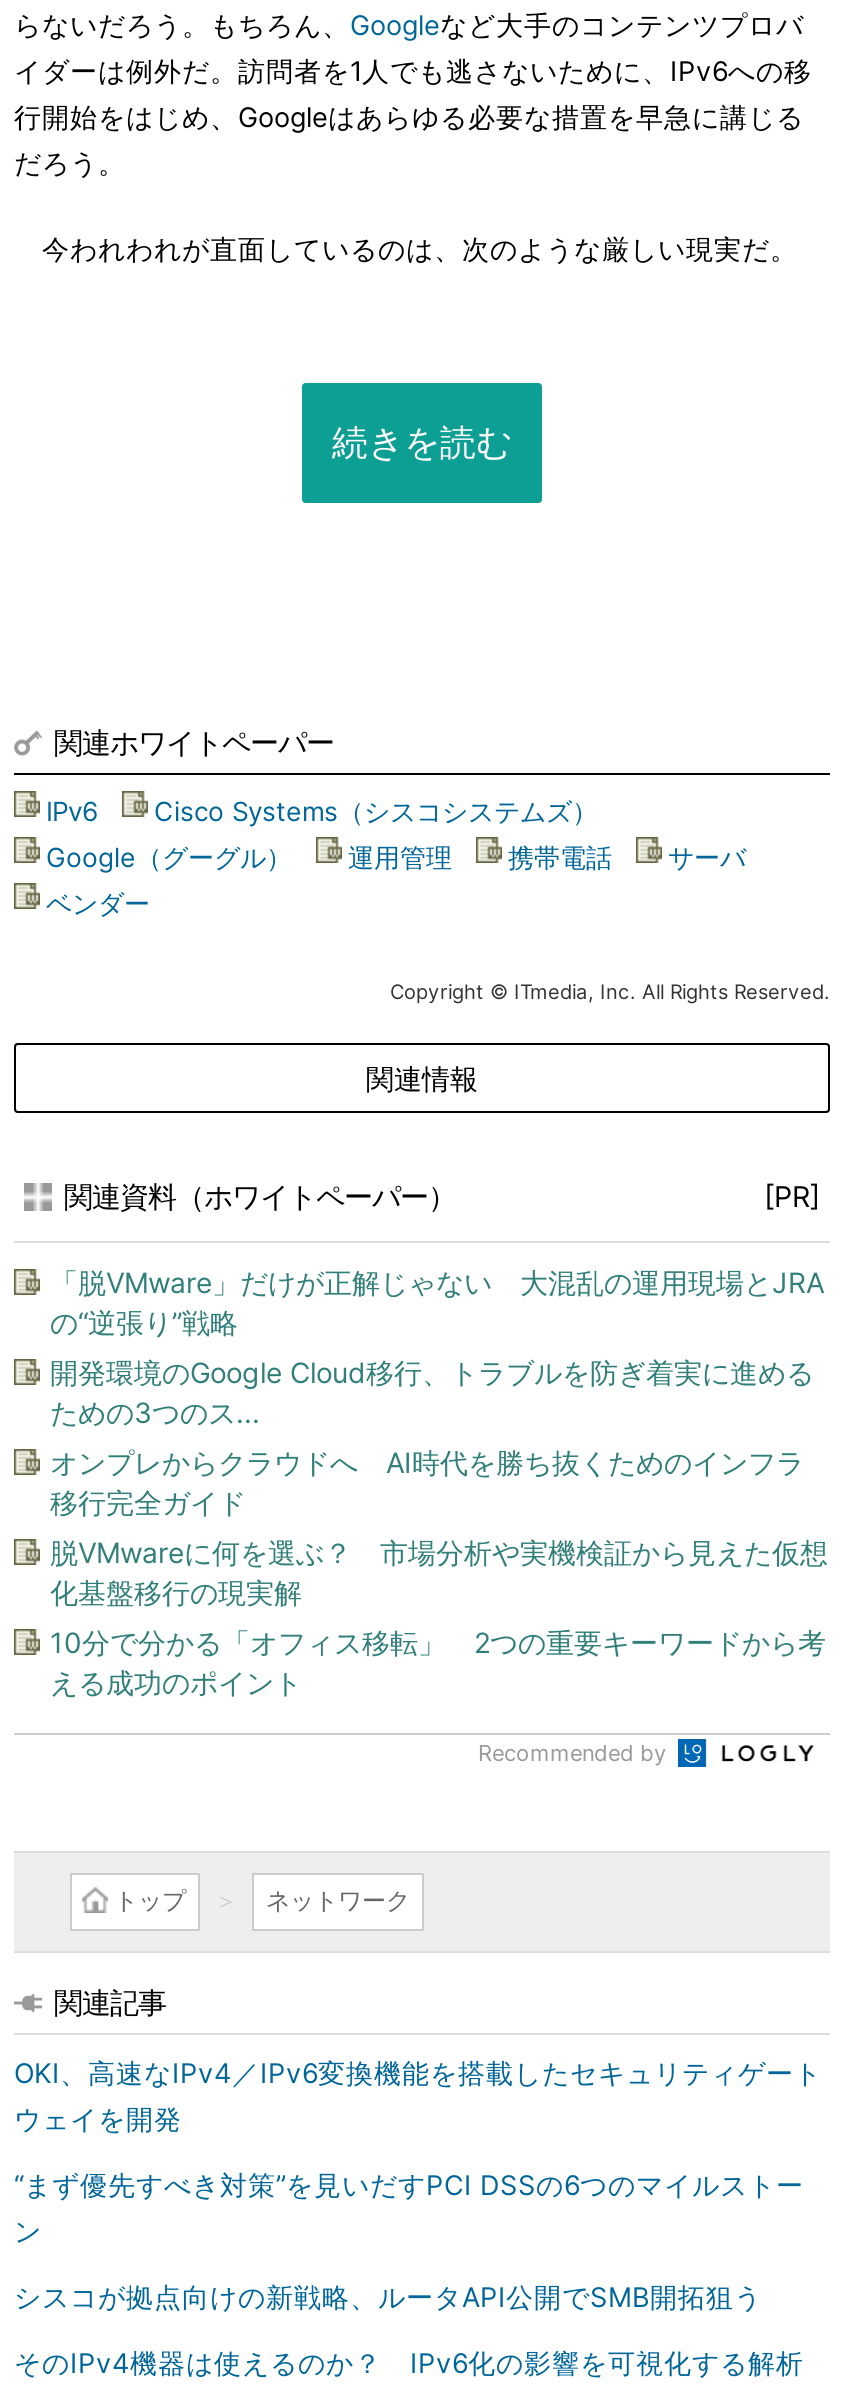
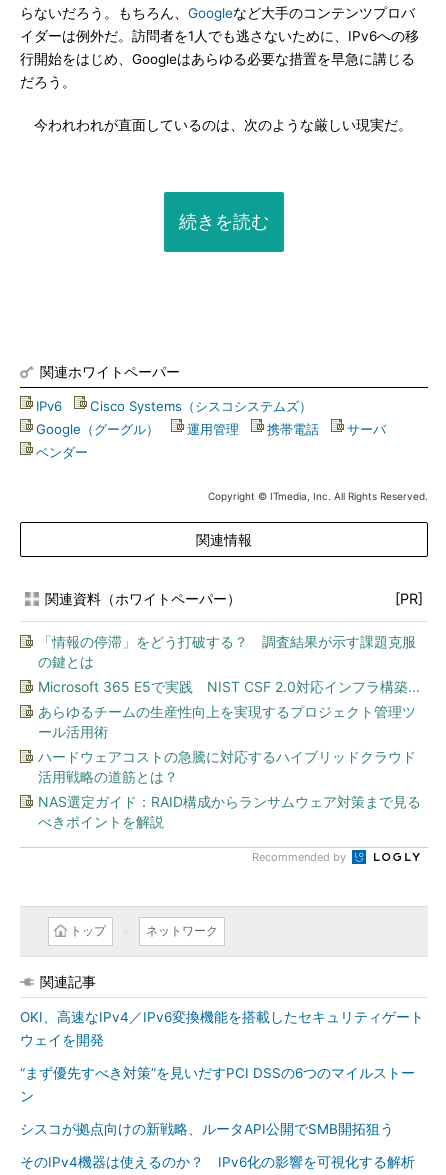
[50,1265,824,1339] 「脱VMware」だけが正解じゃない 大混乱の運用現場とJRA | の“逆張り”戦略 -> [38,633,416,670] 「情報の停滞」をどう打破する？ 調査結果が示す課題克服 | の鍵とは
[50,1355,814,1429] 開発環境のGoogle Cloud移行、トラブルを防ぎ着実に進める | ための3つのス... -> [38,678,420,695] Microsoft 365 E5で実践 NIST CSF 2.0対応インフラ構築...
[50,1445,804,1519] オンプレからクラウドへ AI時代を勝ち抜くためのインフラ | 移行完全ガイド -> [38,703,416,740] あらゆるチームの生産性向上を実現するプロジェクト管理ツ | ール活用術
[50,1535,828,1609] 脱VMwareに何を選ぶ？ 市場分析や実機検証から見えた仮想 | 化基盤移行の現実解 -> [38,748,416,785] ハードウェアコストの急騰に対応するハイブリッドクラウド | 活用戦略の道筋とは？
[50,1625,826,1699] 10分で分かる「オフィス移転」 2つの重要キーワードから考 | える成功のポイント -> [38,793,421,830] NAS選定ガイド：RAID構成からランサムウェア対策まで見る | べきポイントを解説

